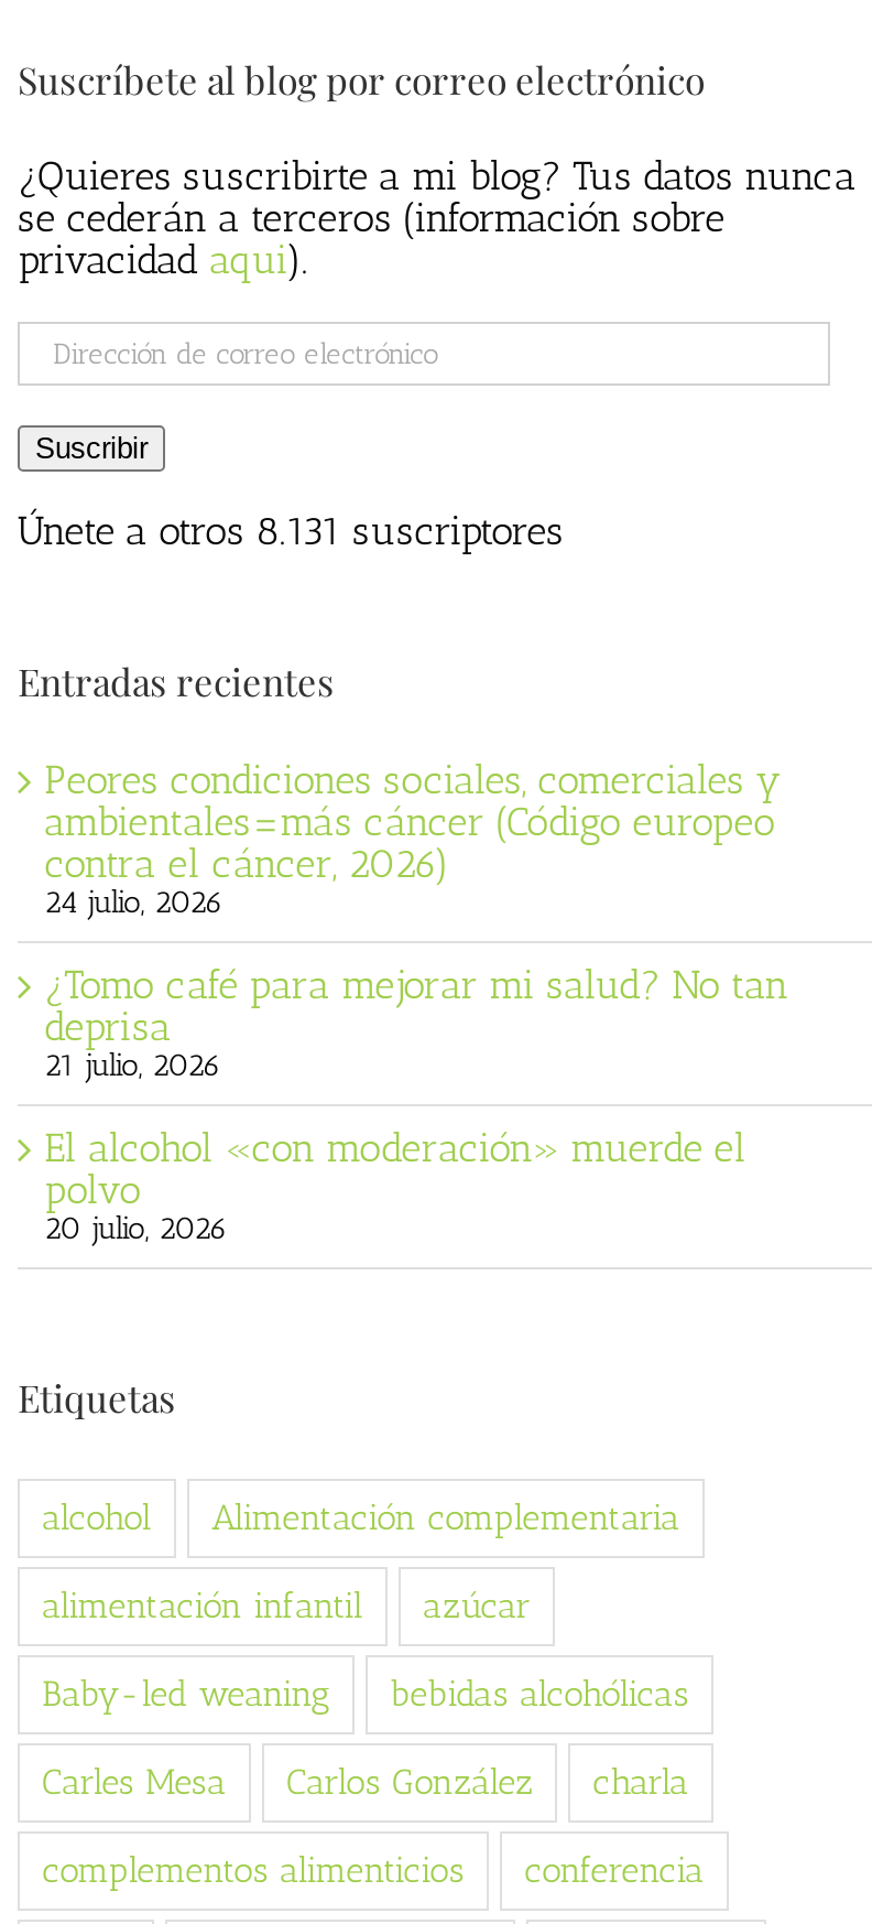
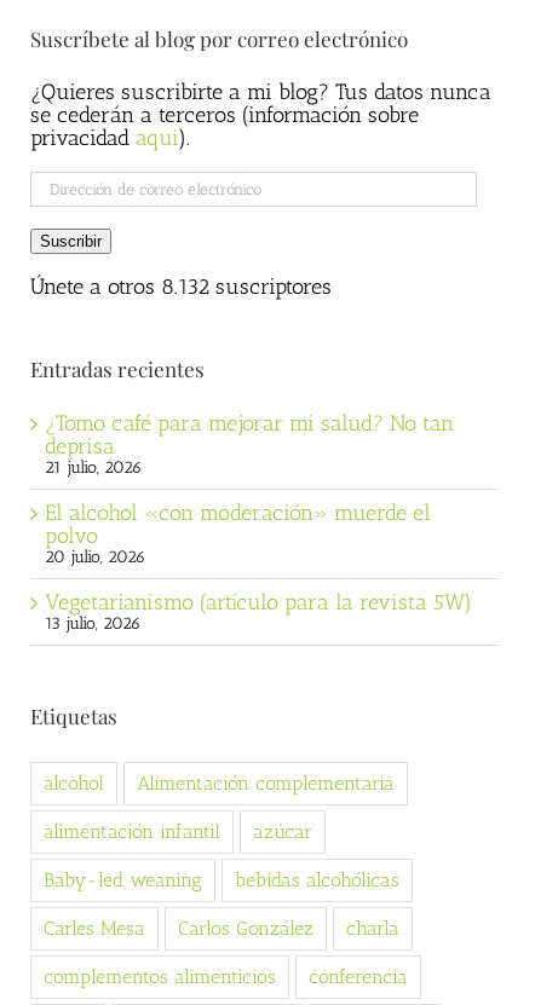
[18,508,564,556] Únete a otros 8.131 suscriptores -> [30,274,332,300] Únete a otros 8.132 suscriptores
[44,756,782,921] Peores condiciones sociales, comerciales y | ambientales=más cáncer (Código europeo | contra el cáncer, 2026) | 24 julio, 2026 -> none
moved [44,961,788,1247] -> [45,410,454,567]: ¿Tomo café para mejorar mi salud? No tan | deprisa | 21 julio, 2026 | El alcohol «con moderación» muerde el | polvo | 20 julio, 2026
none -> [45,589,472,634] Vegetarianismo (artículo para la revista 5W) | 13 julio, 2026

